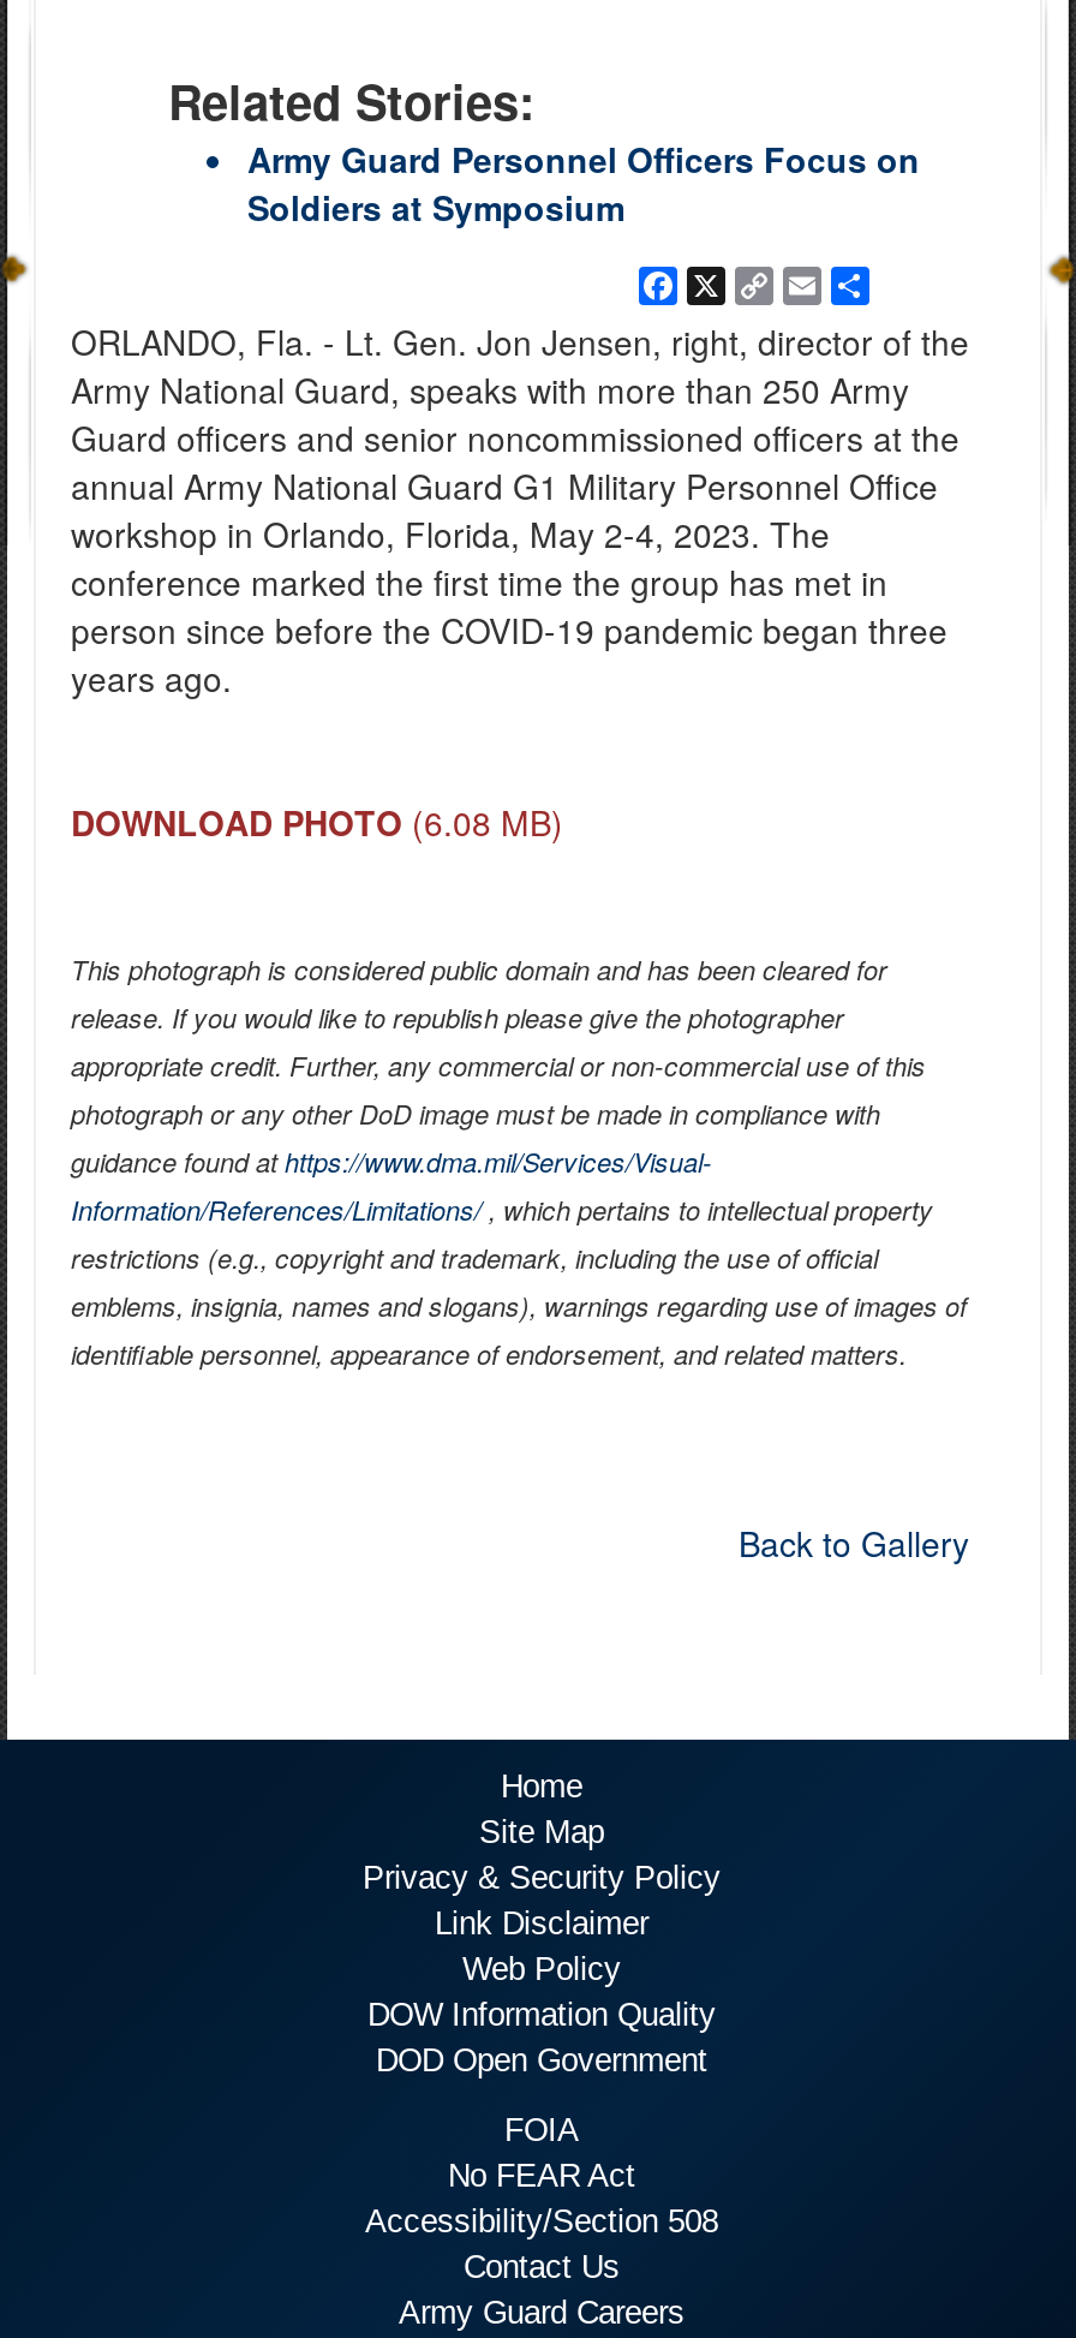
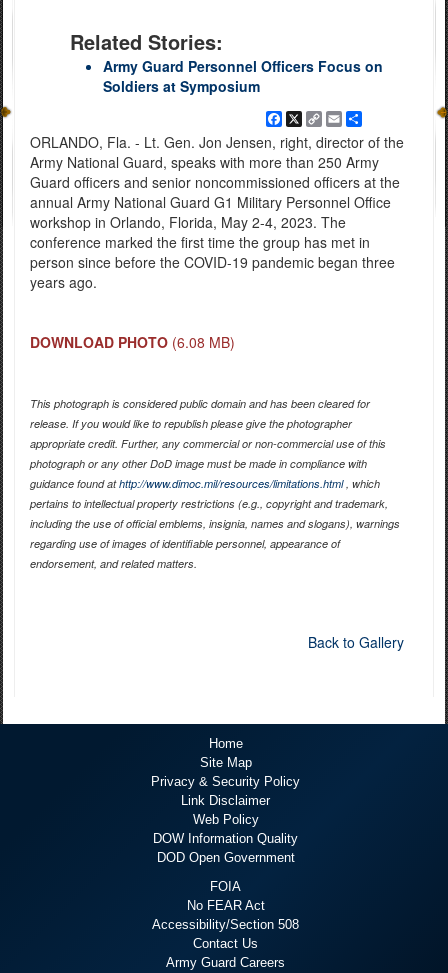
[71,1145,967,1373] guidance found athttps://www.dma.mil/Services/Visual- | Information/References/Limitations/, which pertains to intellectual property | restrictions (e.g., copyright and trademark, including the use of official | emblems, insignia, names and slogans), warnings regarding use of images of | identifiable personnel, appearance of endorsement, and related matters. -> [29,476,399,571] guidance found athttp://www.dimoc.mil/resources/limitations.html, which | pertains to intellectual property restrictions (e.g., copyright and trademark, | including the use of official emblems, insignia, names and slogans), warnings | regarding use of images of identifiable personnel, appearance of | endorsement, and related matters.

